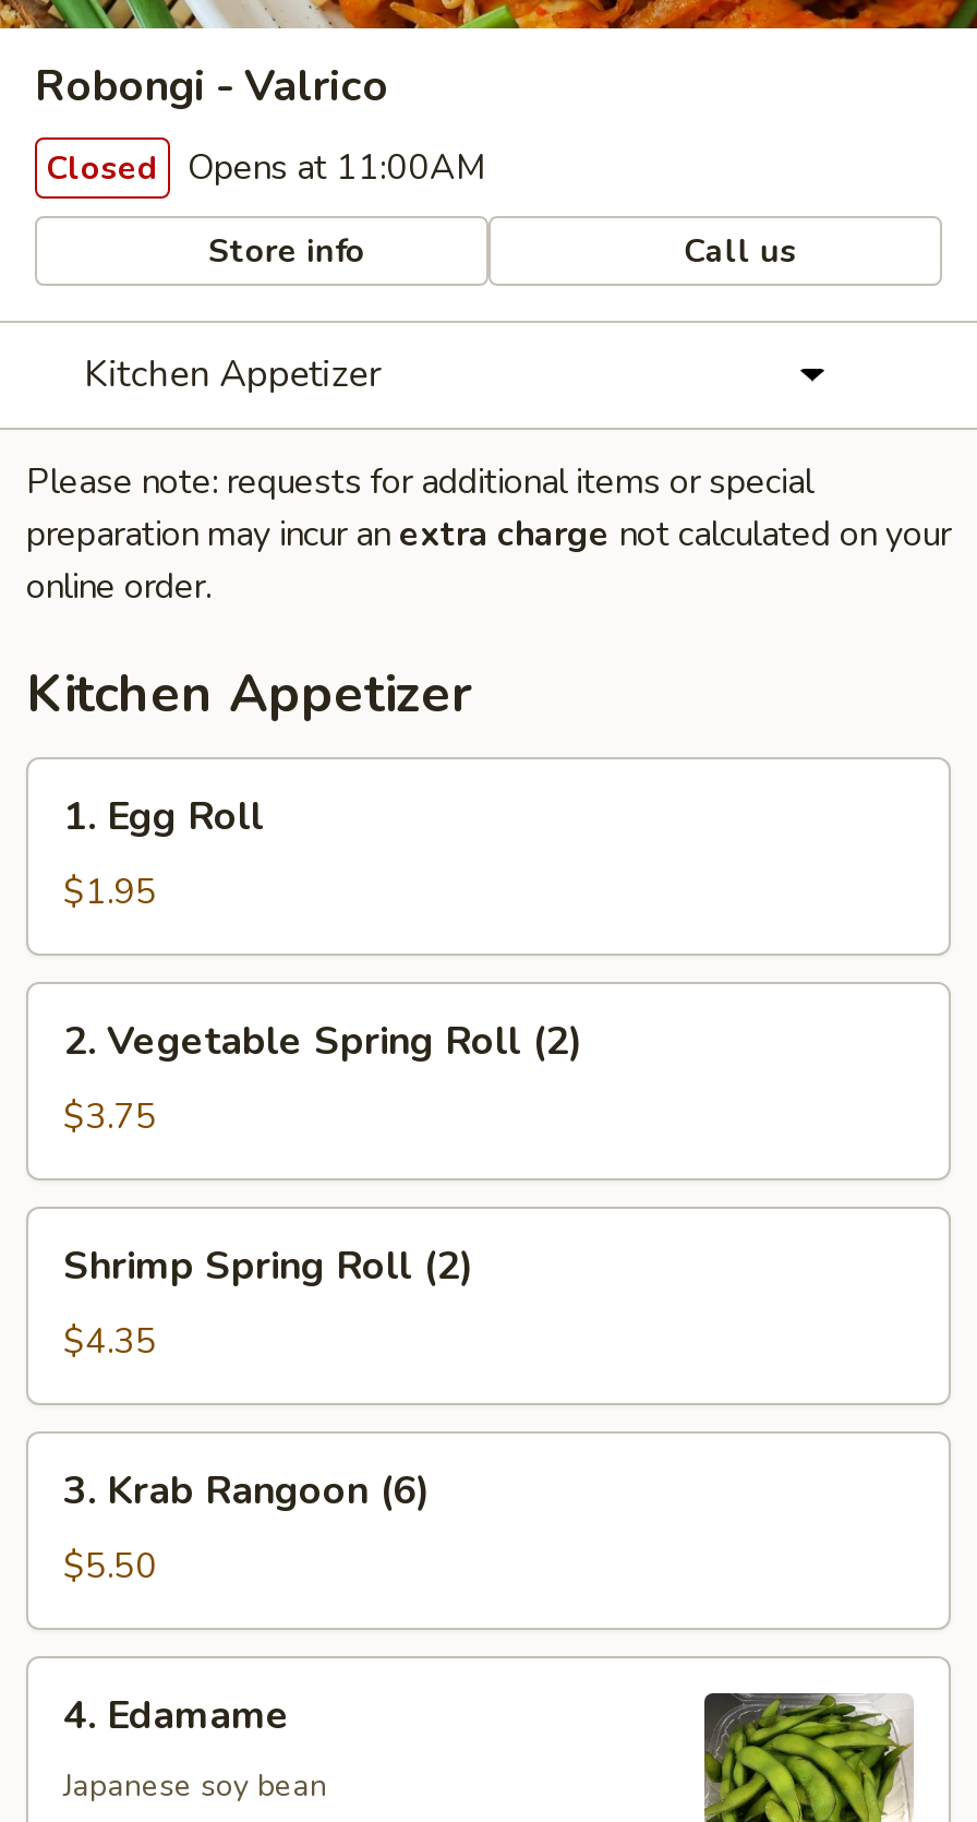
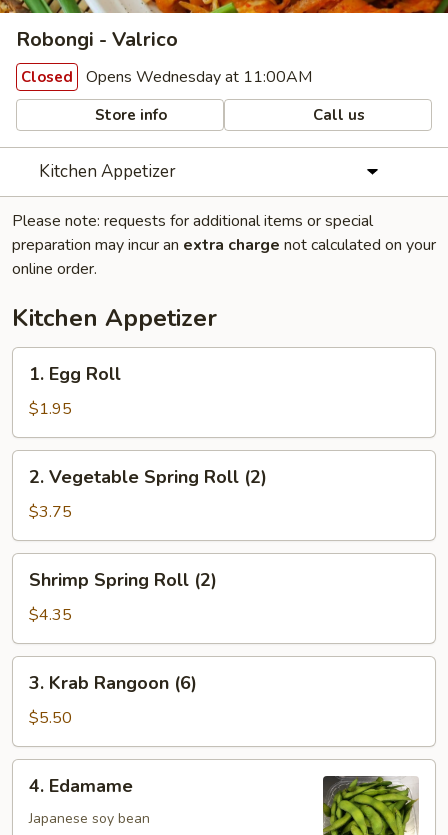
[46,144,486,192] Closed Opens at 11:00AM -> [21,66,312,88] Closed Opens Wednesday at 11:00AM

